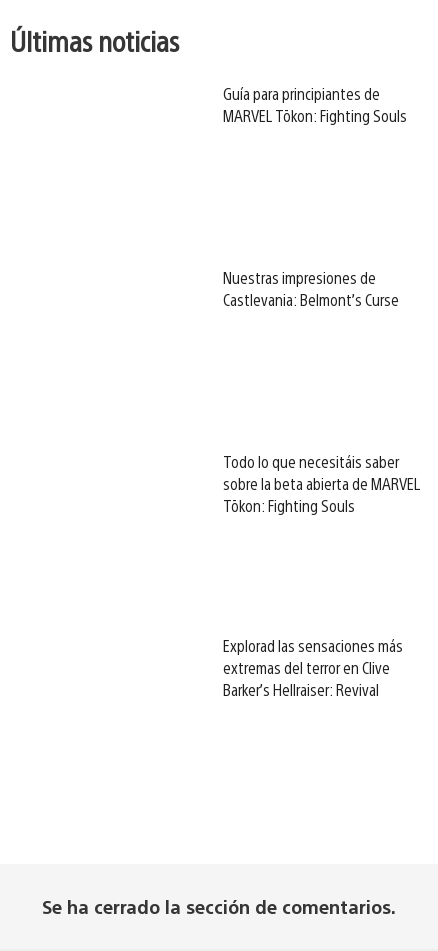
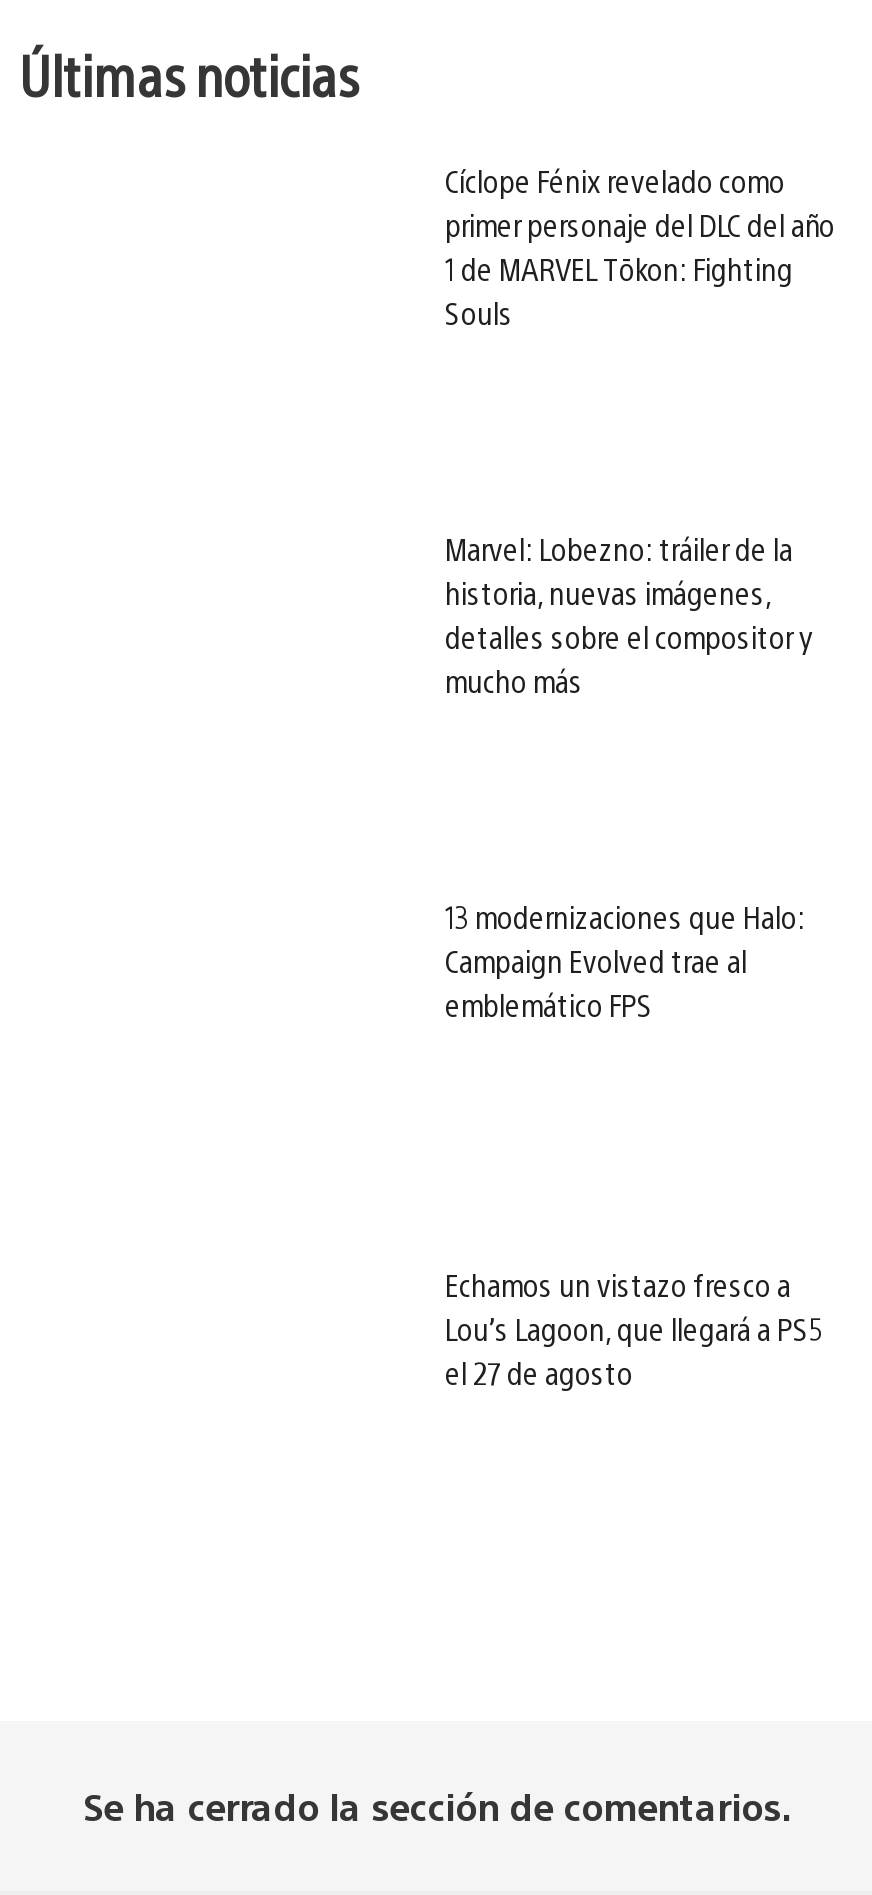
[223,83,407,126] Guía para principiantes de | MARVEL Tōkon: Fighting Souls -> [445,159,835,333] Cíclope Fénix revelado como | primer personaje del DLC del año | 1 de MARVEL Tōkon: Fighting | Souls
[223,267,399,310] Nuestras impresiones de | Castlevania: Belmont’s Curse -> [445,527,813,701] Marvel: Lobezno: tráiler de la | historia, nuevas imágenes, | detalles sobre el compositor y | mucho más
[223,451,420,516] Todo lo que necesitáis saber | sobre la beta abierta de MARVEL | Tōkon: Fighting Souls -> [445,895,805,1025] 13 modernizaciones que Halo: | Campaign Evolved trae al | emblemático FPS
[223,635,403,700] Explorad las sensaciones más | extremas del terror en Clive | Barker’s Hellraiser: Revival -> [445,1263,823,1393] Echamos un vistazo fresco a | Lou’s Lagoon, que llegará a PS5 | el 27 de agosto

